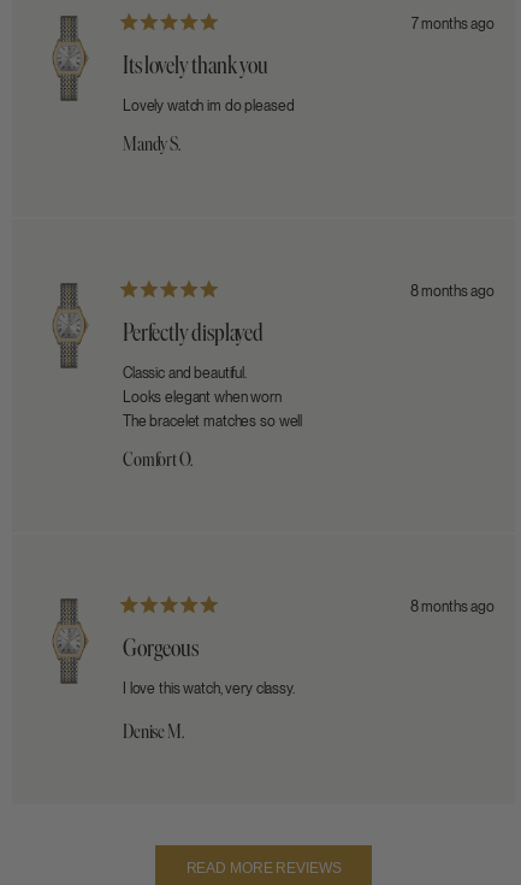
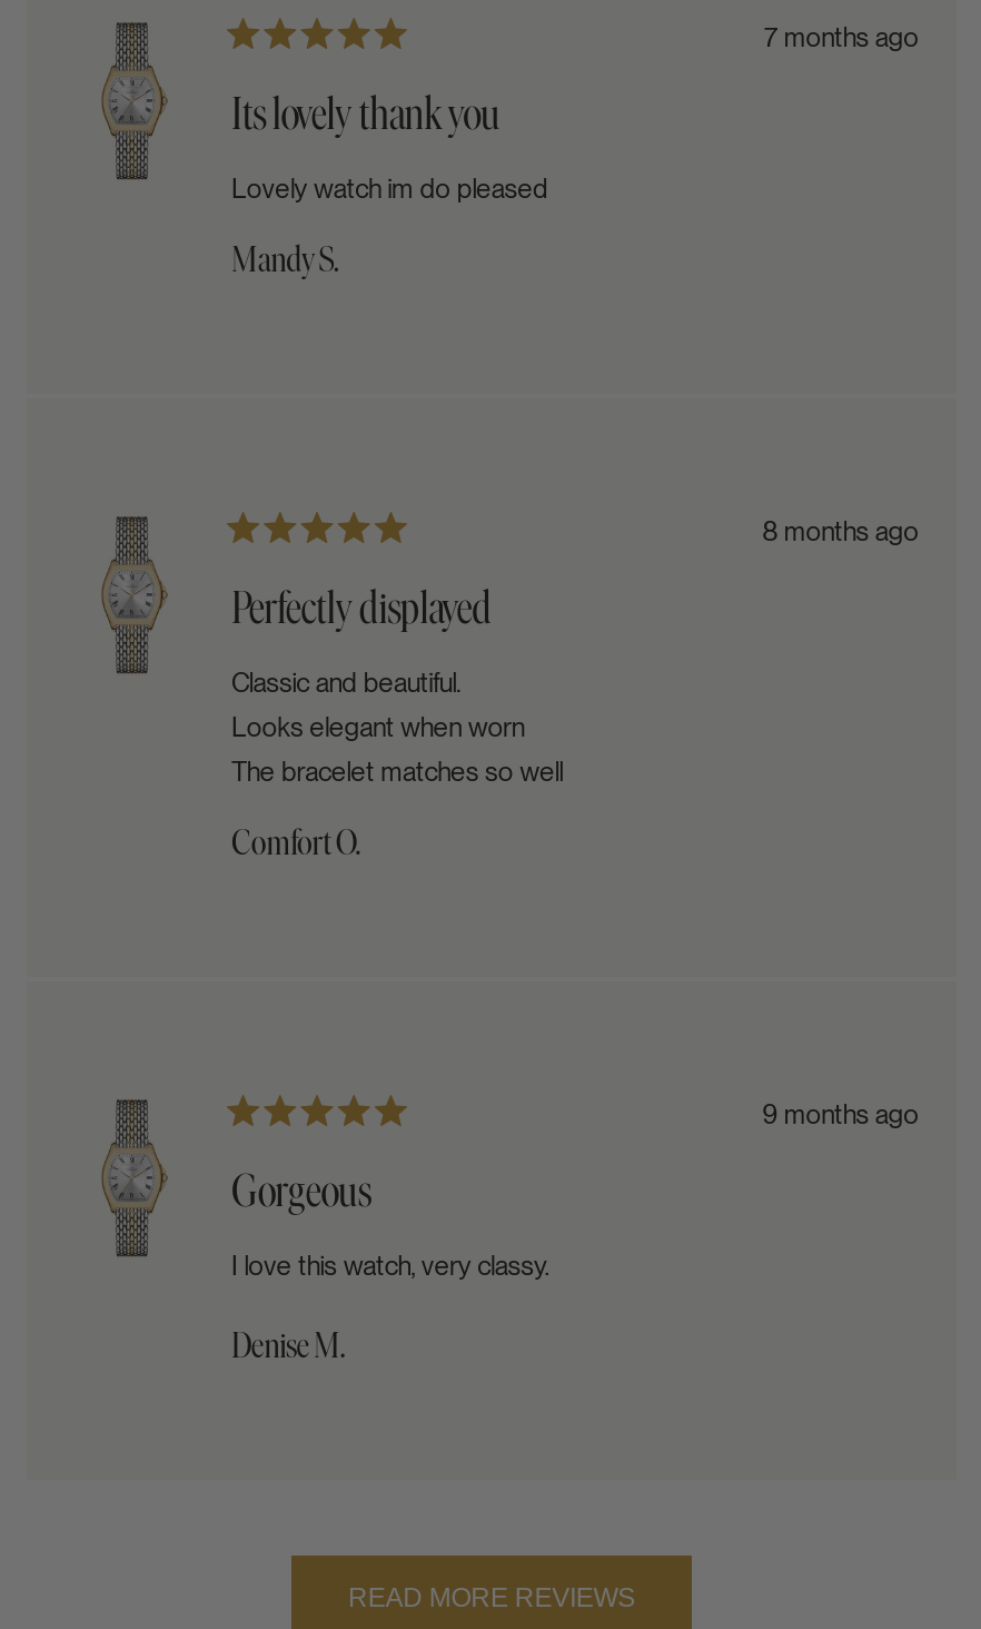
[410,599,495,616] 8 months ago -> [762,1100,919,1132] 9 months ago

